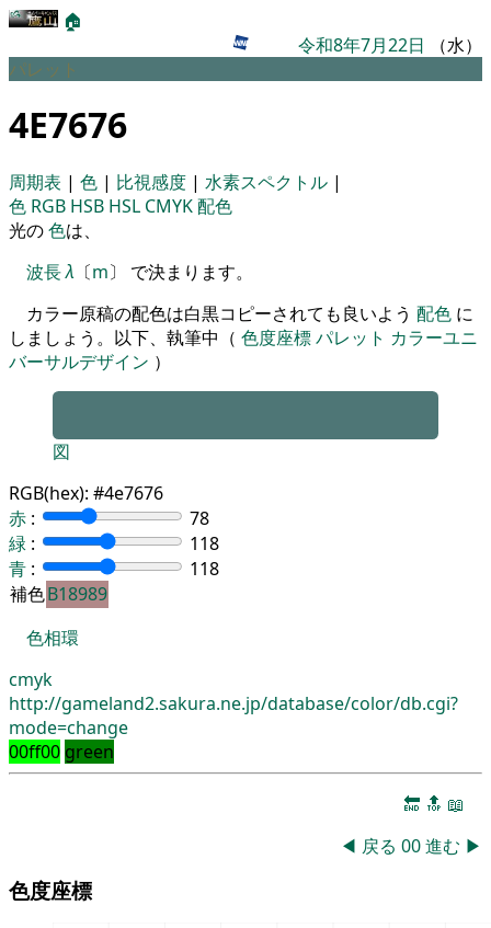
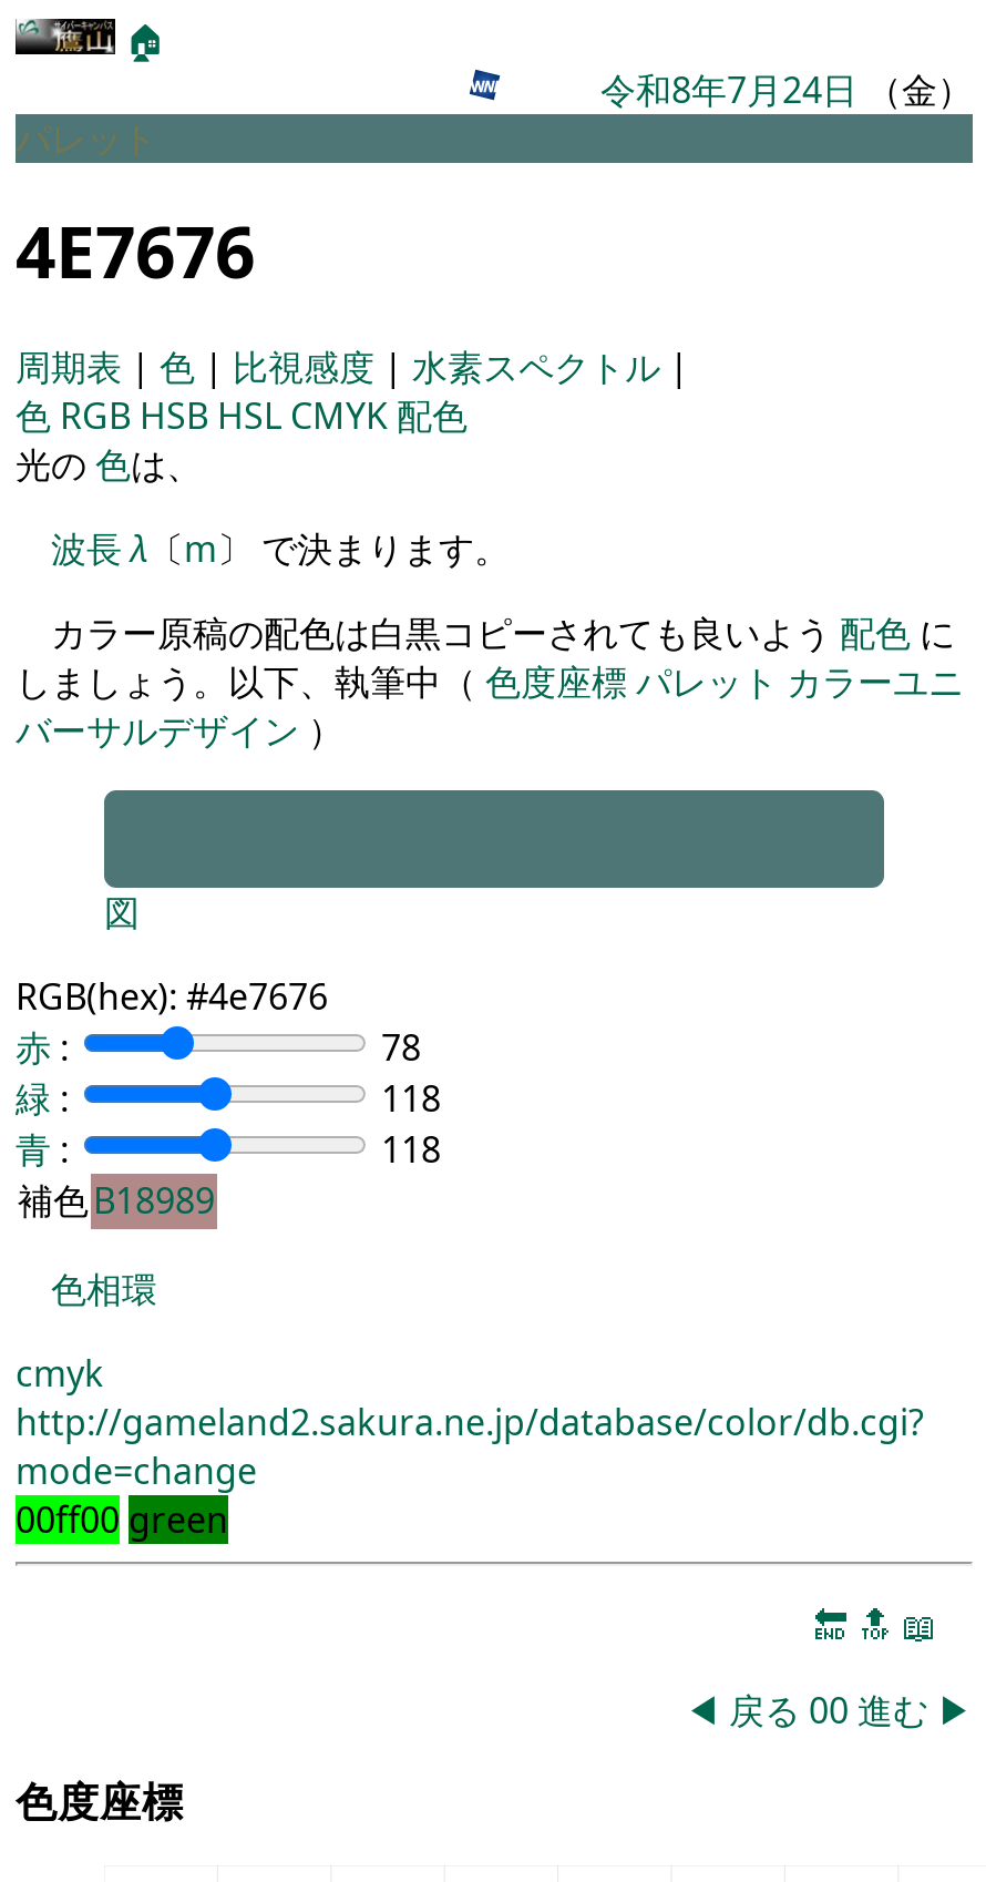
[298,33,482,57] 令和8年7月22日（水） -> [600,65,973,114] 令和8年7月24日（金）

